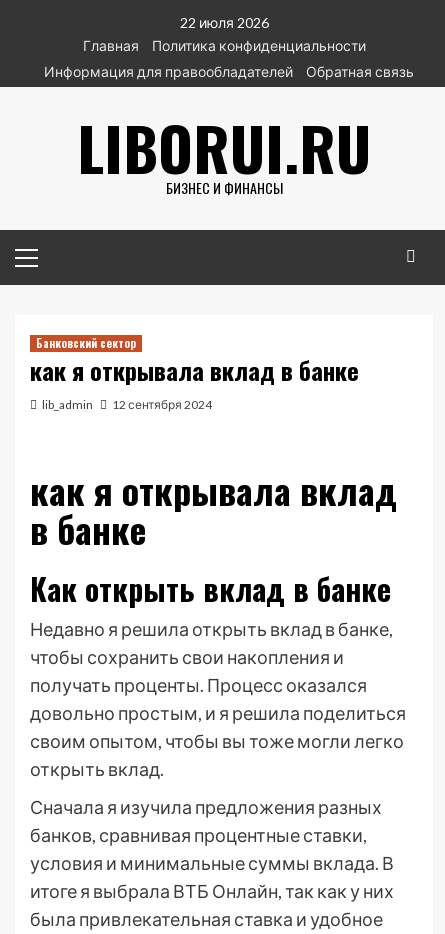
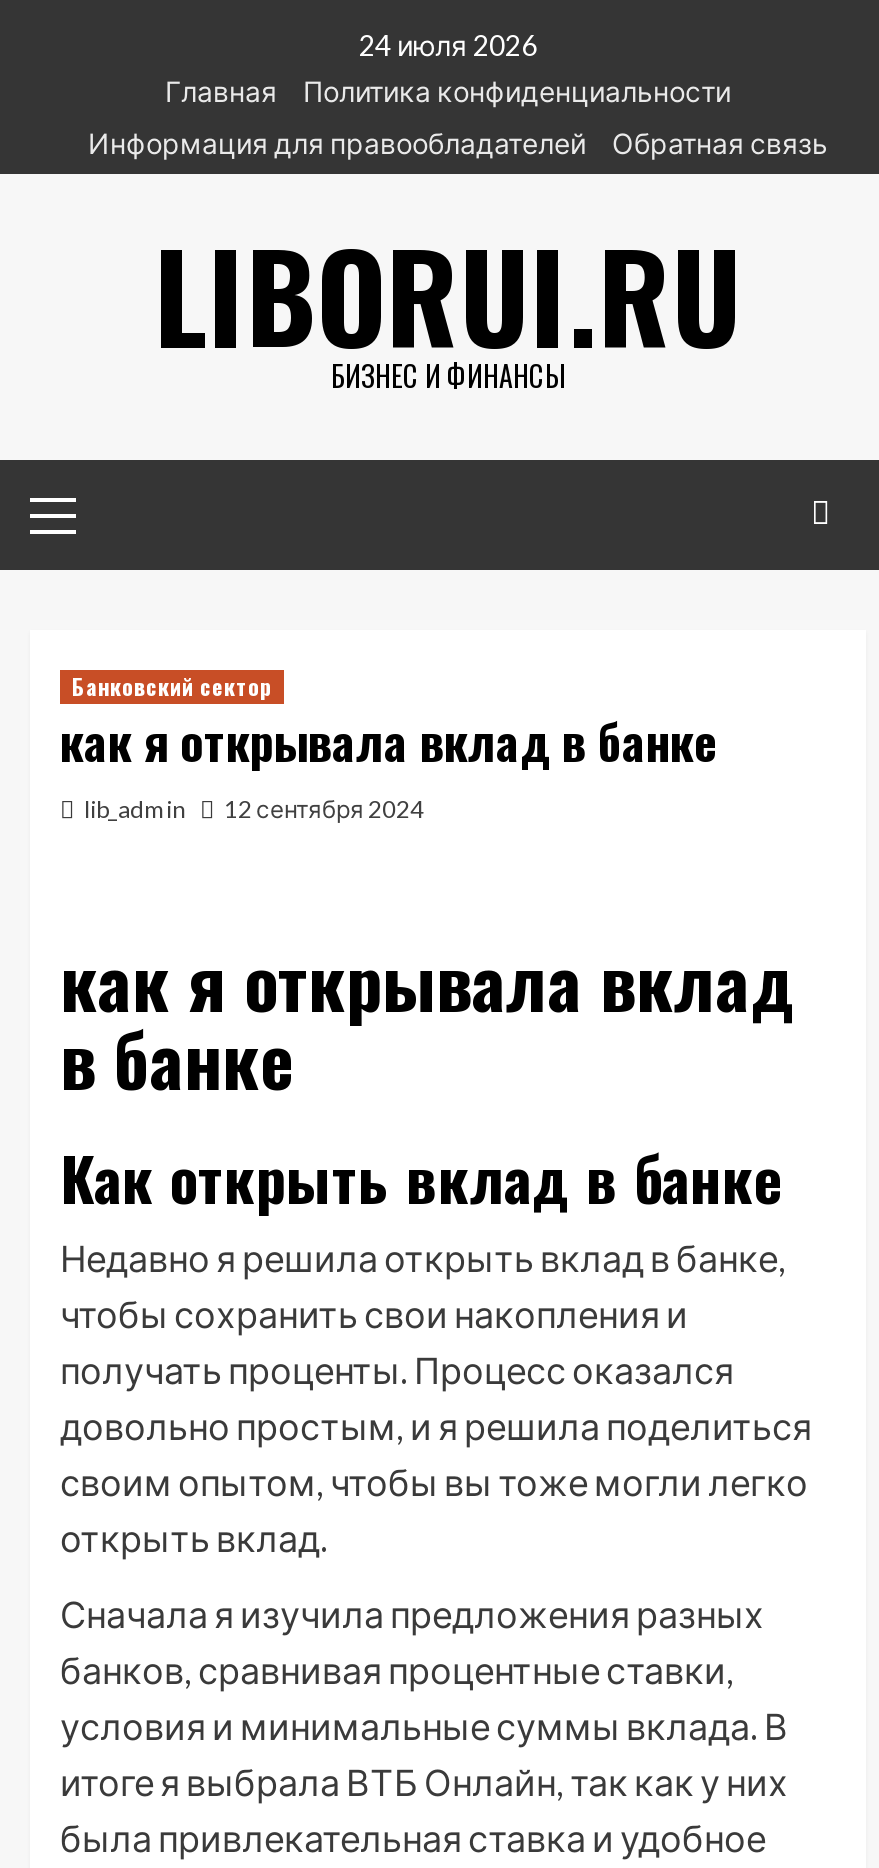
[179,14,268,31] 22 июля 2026 -> [359,28,537,62] 24 июля 2026

